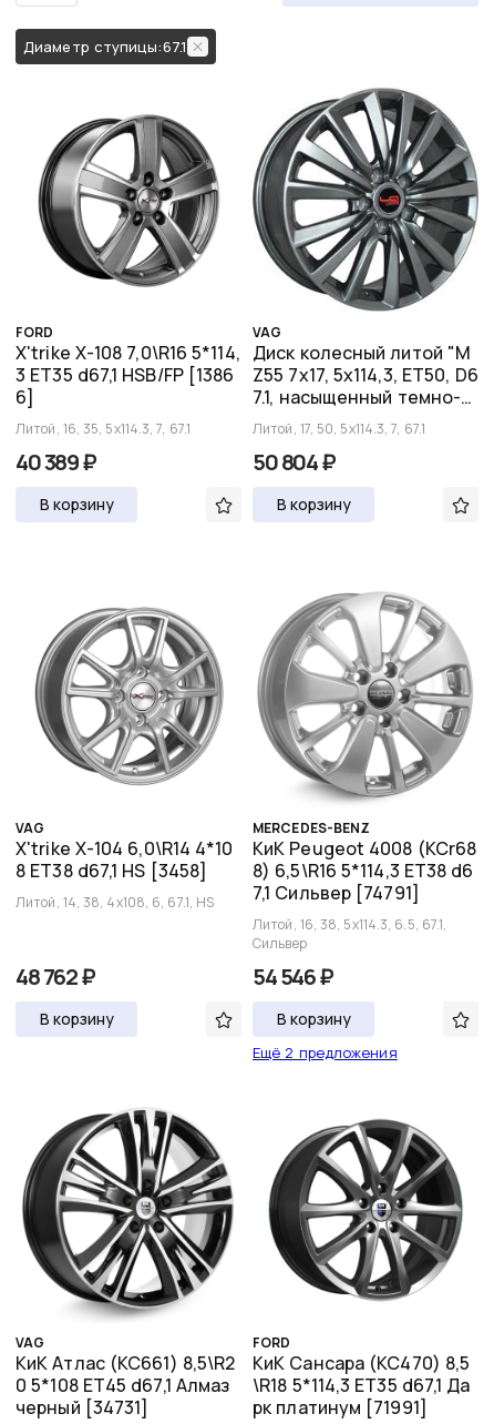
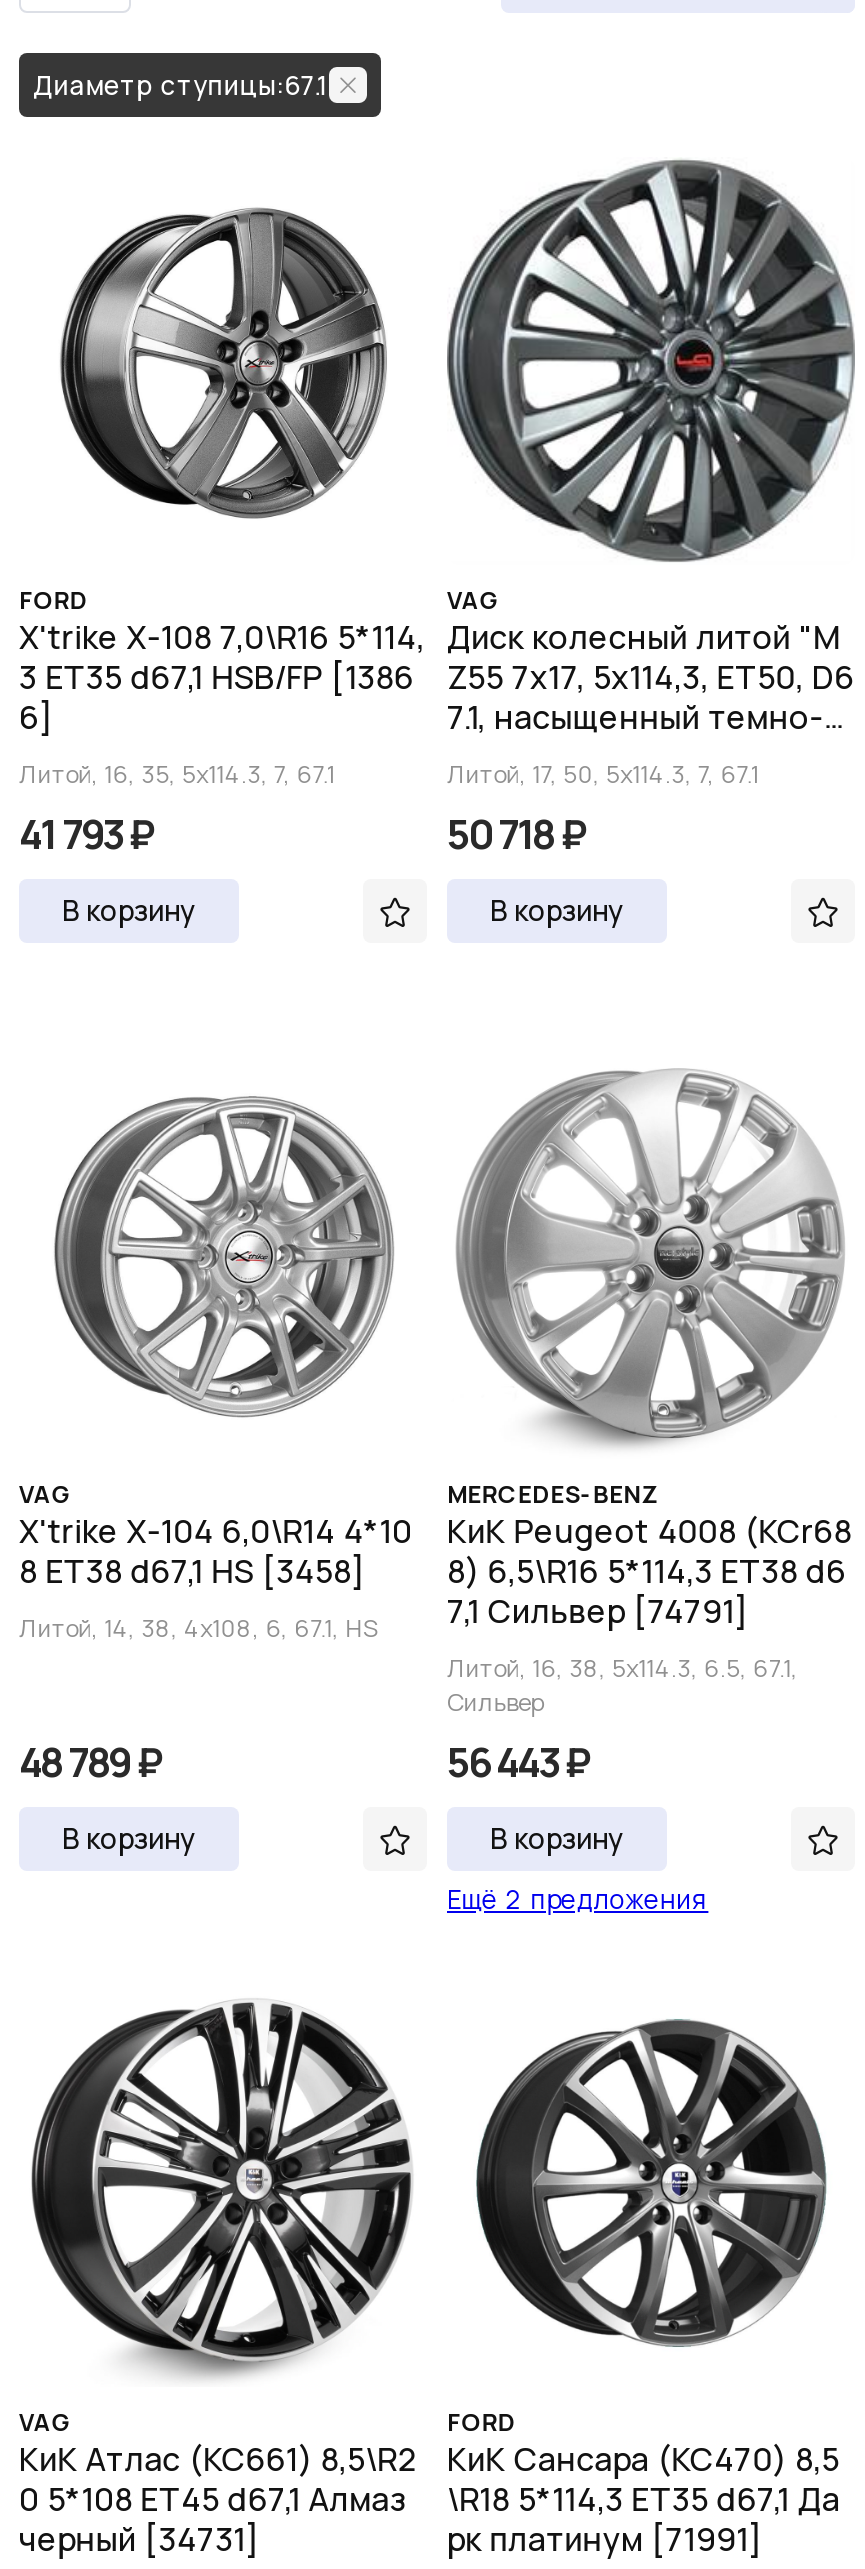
[16,446,95,476] 40 389 ₽ -> [19,806,153,860] 41 793 ₽
[253,446,335,476] 50 804 ₽ -> [447,806,585,860] 50 718 ₽
[16,961,94,991] 48 762 ₽ -> [19,1734,161,1788] 48 789 ₽
[253,961,332,991] 54 546 ₽ -> [447,1734,589,1788] 56 443 ₽

